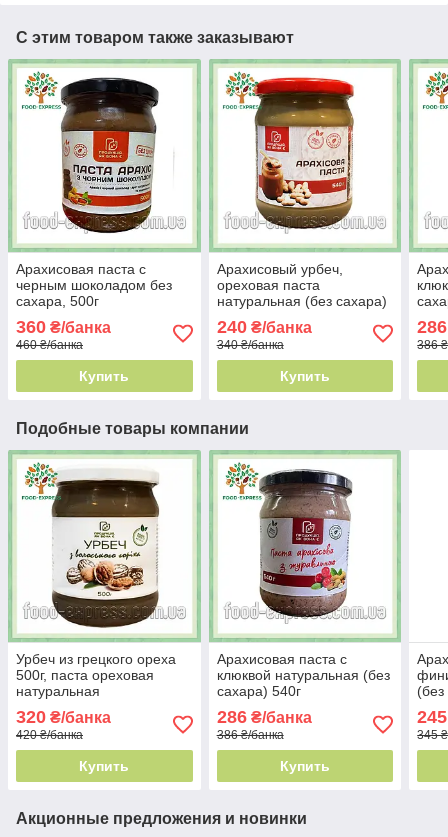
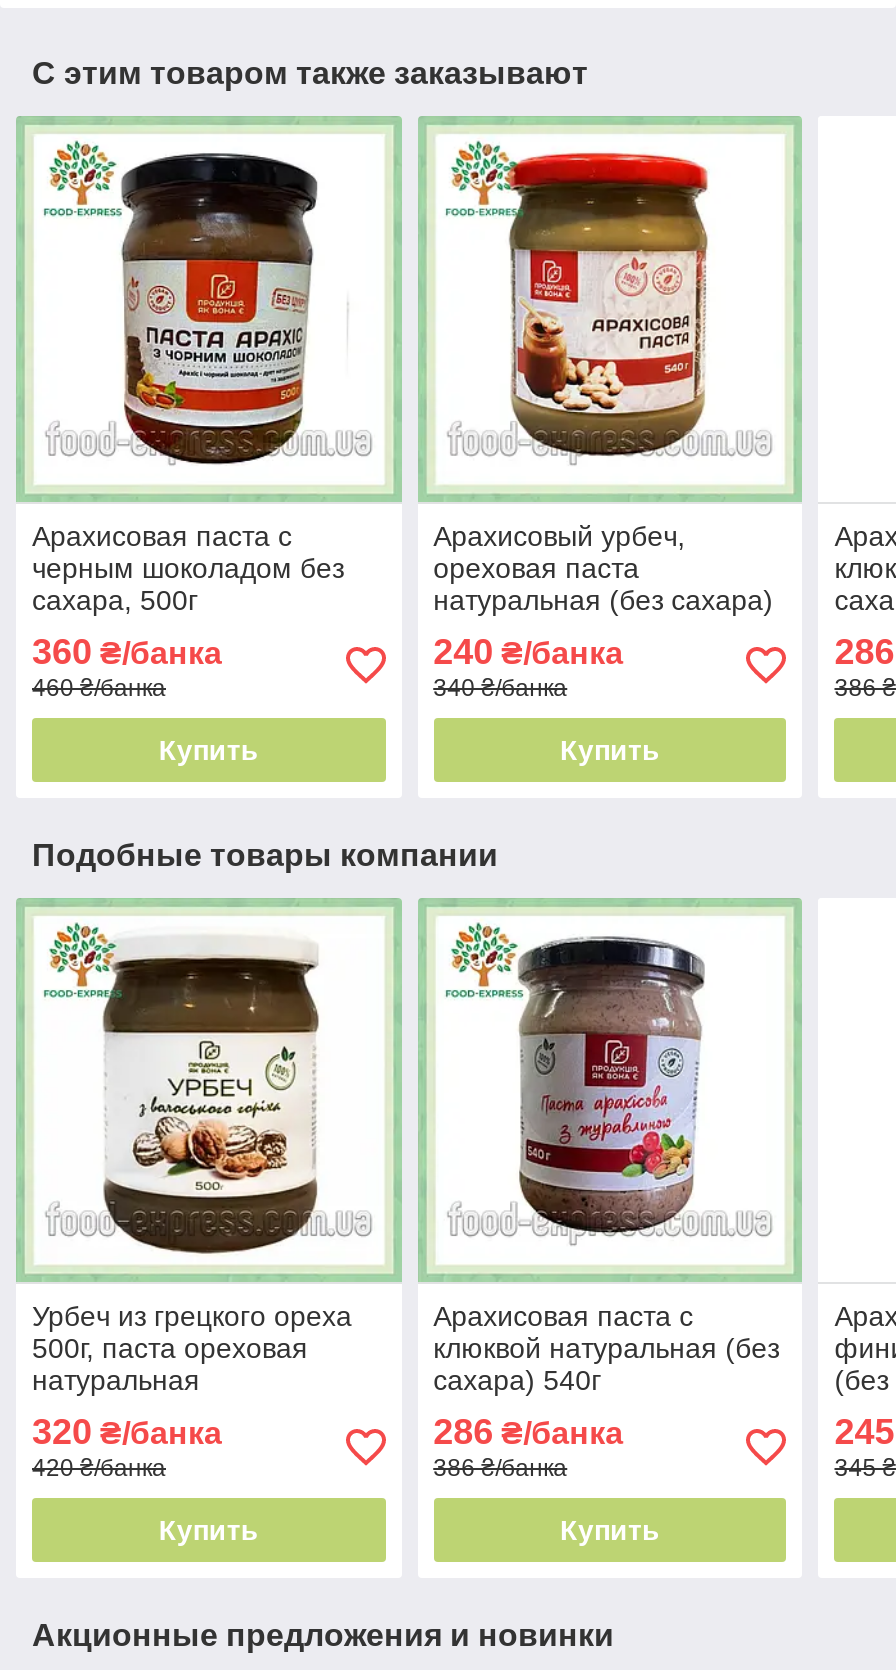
[409,59,445,252] [image] -> none

